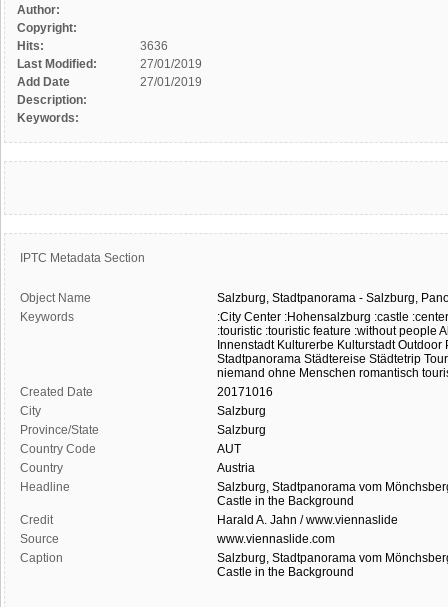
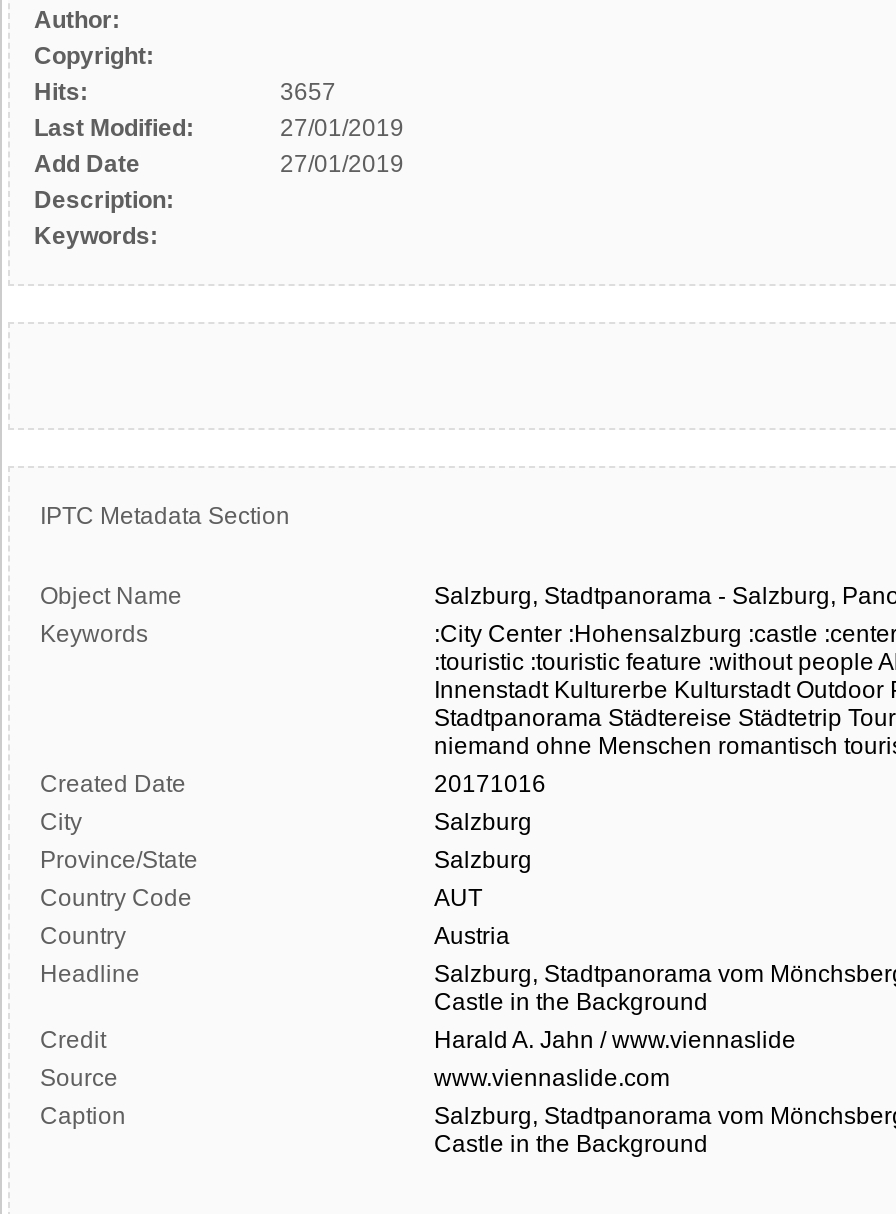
[140,39,168,53] 3636 -> [280,78,336,106] 3657

